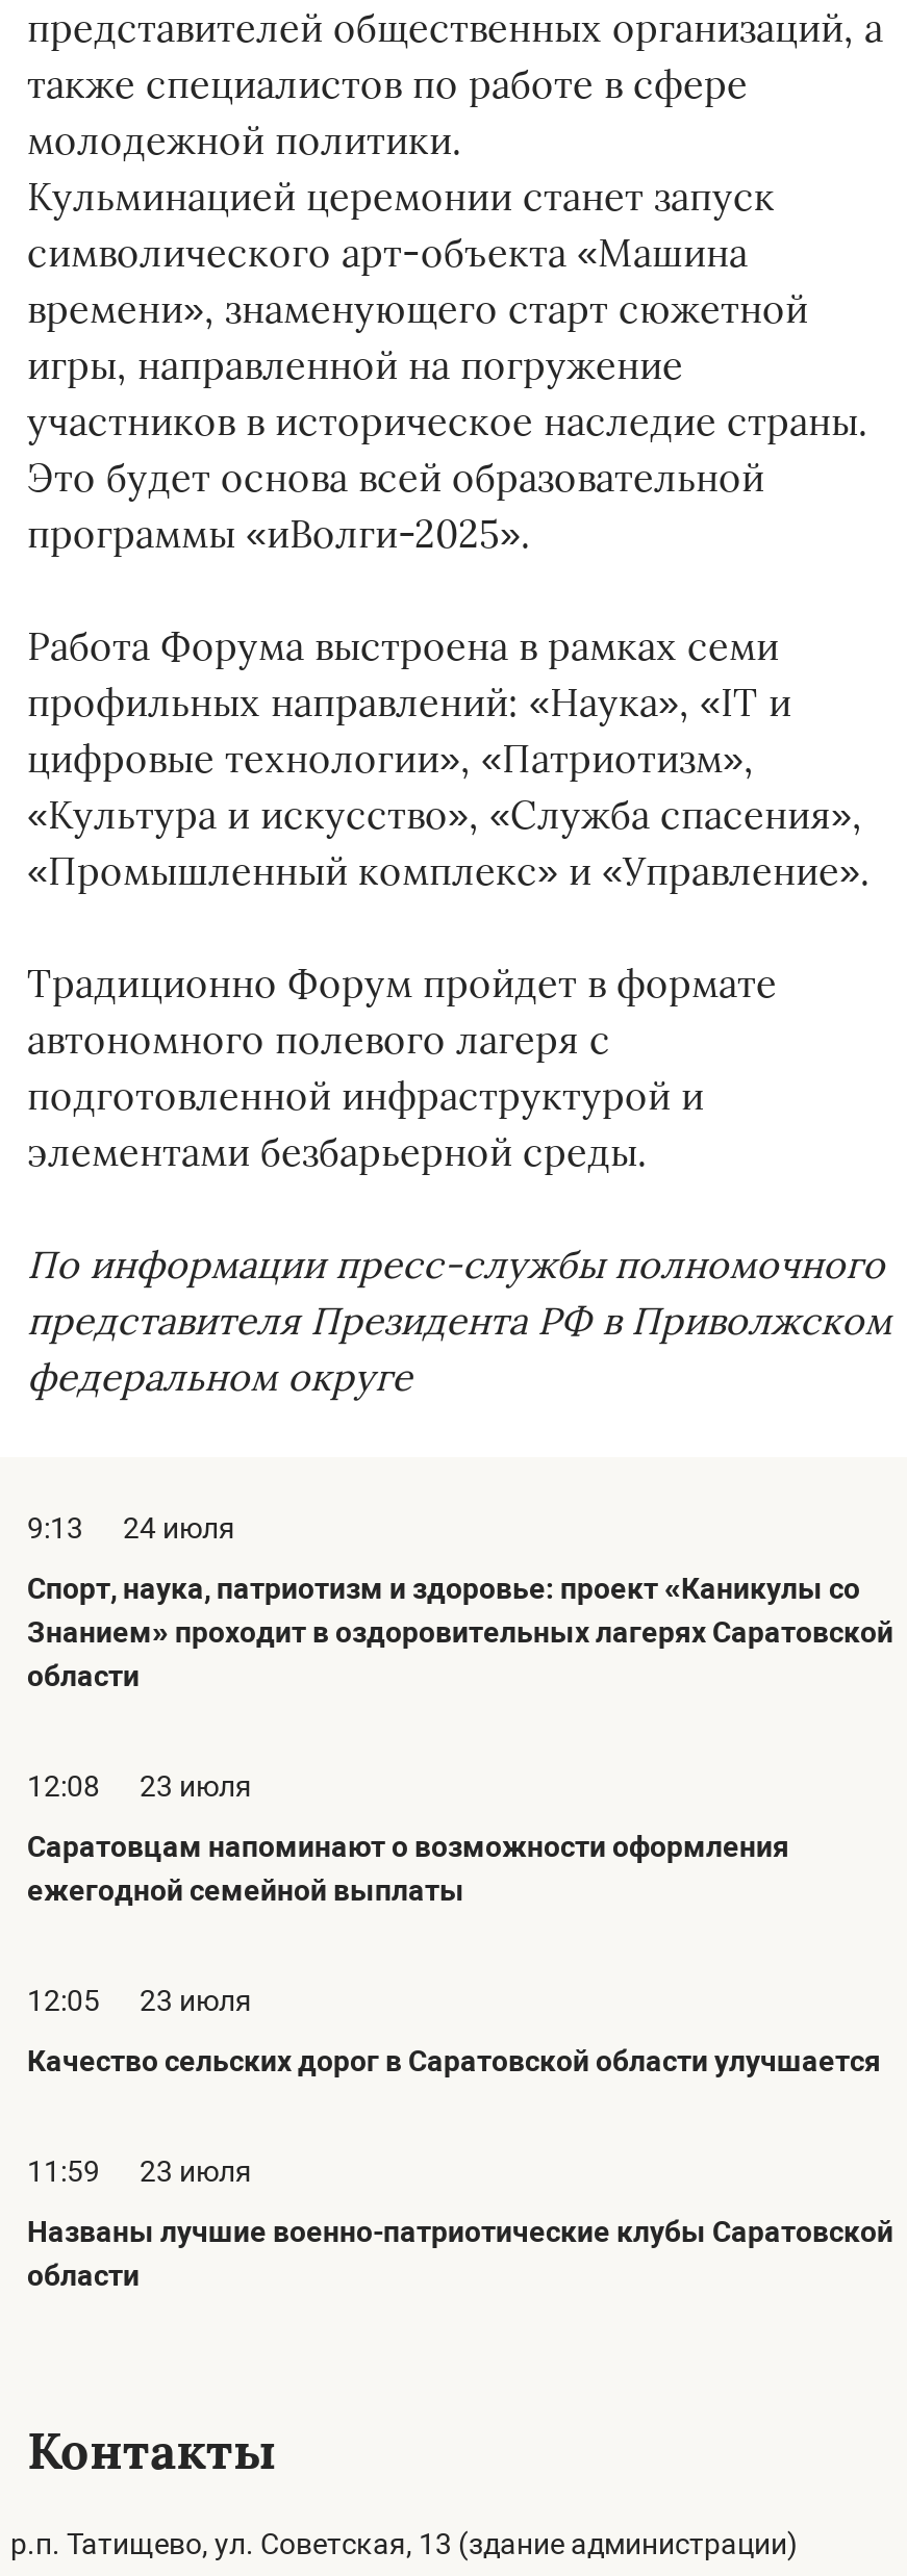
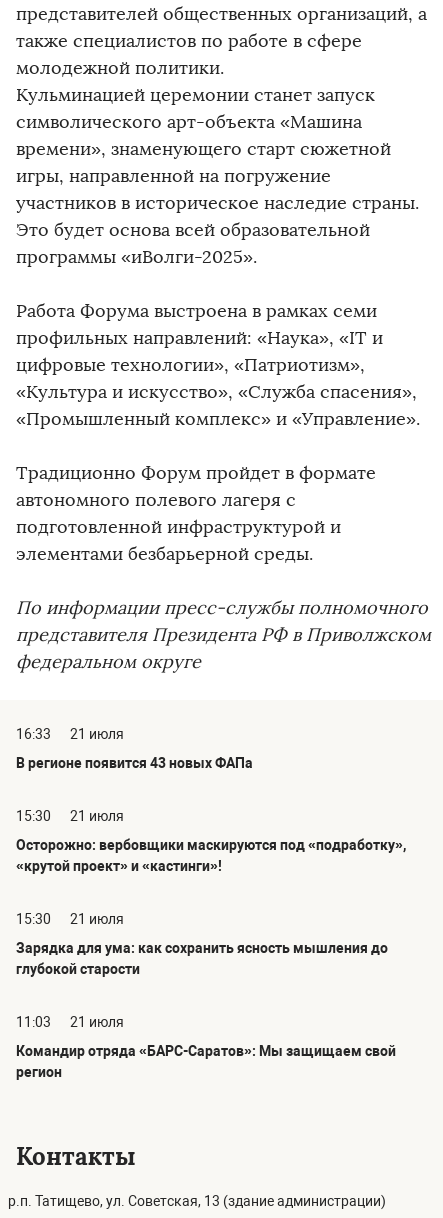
[27,1511,235,1544] 9:13 | 24 июля -> [16,726,124,742] 16:33 | 21 июля
[27,1571,893,1692] Спорт, наука, патриотизм и здоровье: проект «Каникулы со | Знанием» проходит в оздоровительных лагерях Саратовской | области -> [16,755,253,771] В регионе появится 43 новых ФАПа
[27,1769,252,1802] 12:08 | 23 июля -> [16,808,124,824] 15:30 | 21 июля
[27,1830,789,1907] Саратовцам напоминают о возможности оформления | ежегодной семейной выплаты -> [16,837,406,874] Осторожно: вербовщики маскируются под «подработку», | «крутой проект» и «кастинги»!
[27,1984,252,2017] 12:05 | 23 июля -> [16,911,124,927] 15:30 | 21 июля
[27,2044,881,2077] Качество сельских дорог в Саратовской области улучшается -> [16,940,388,977] Зарядка для ума: как сохранить ясность мышления до | глубокой старости
[27,2154,252,2188] 11:59 | 23 июля -> [16,1014,124,1030] 11:03 | 21 июля
[27,2215,893,2292] Названы лучшие военно-патриотические клубы Саратовской | области -> [16,1043,396,1080] Командир отряда «БАРС-Саратов»: Мы защищаем свой | регион

